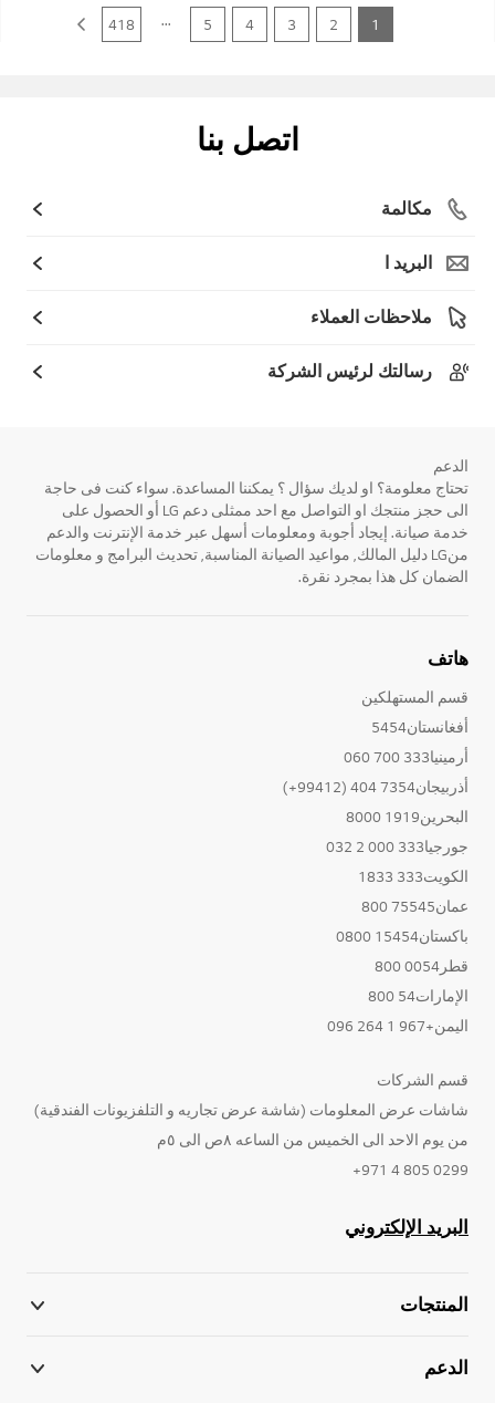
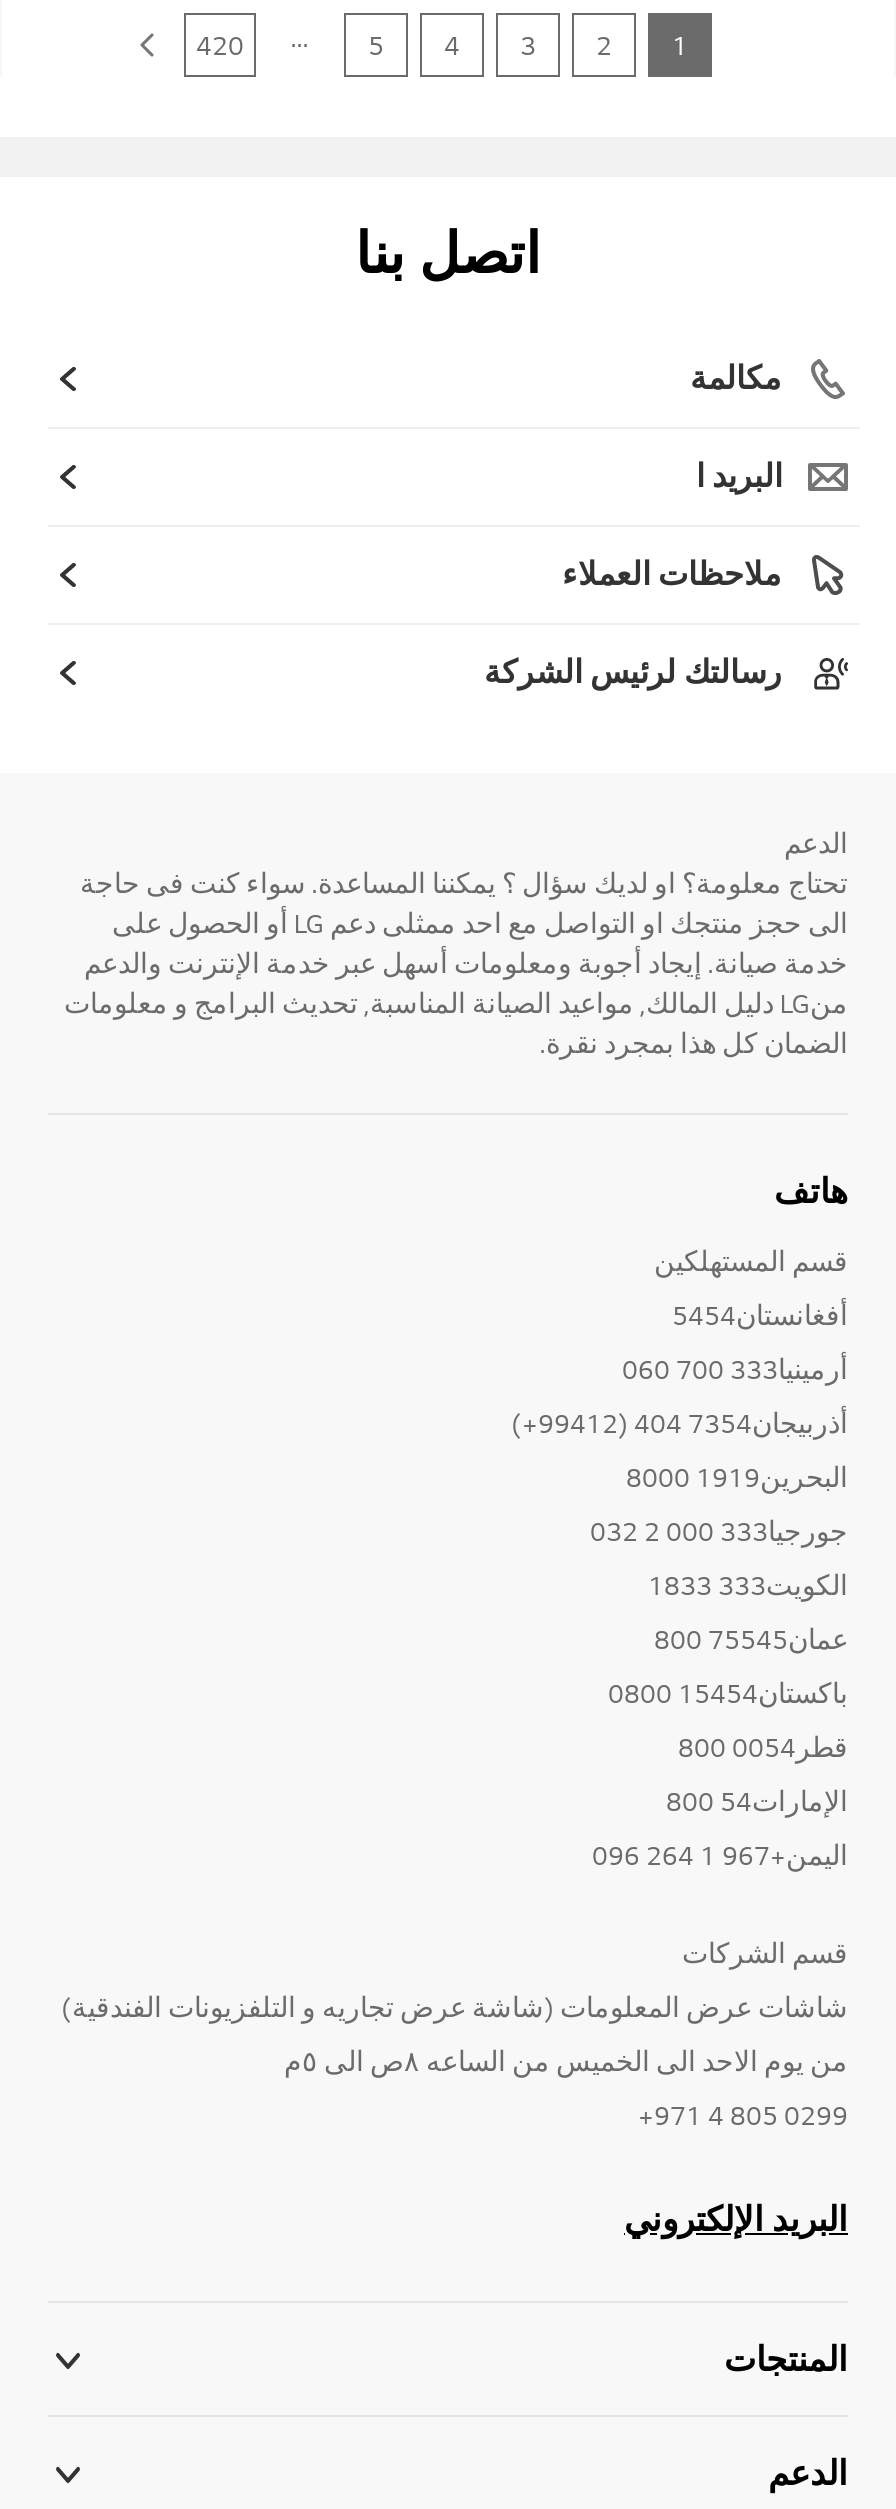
[108,14,135,34] 418 -> [196,26,244,62] 420

